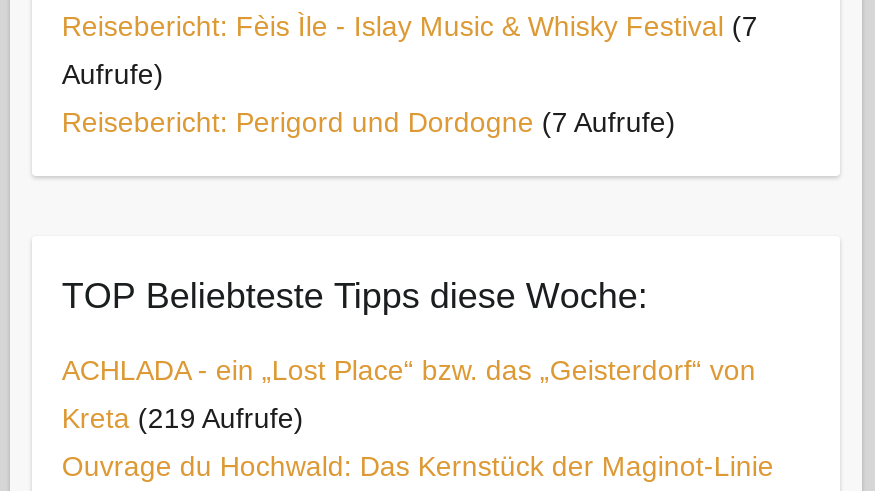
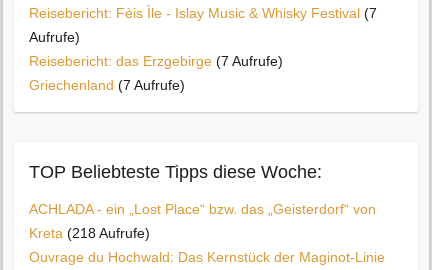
[62,105,676,137] Reisebericht: Perigord und Dordogne (7 Aufrufe) -> [29,53,283,93] Reisebericht: das Erzgebirge (7 Aufrufe) | Griechenland (7 Aufrufe)
[62,401,304,433] Kreta (219 Aufrufe) -> [29,225,150,241] Kreta (218 Aufrufe)

